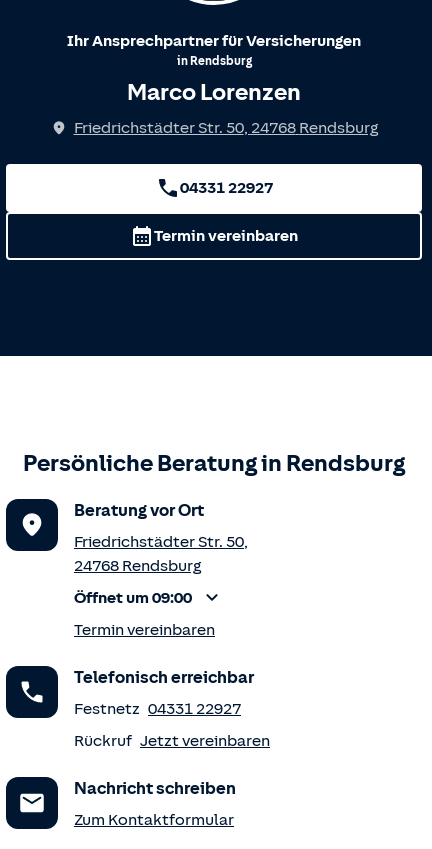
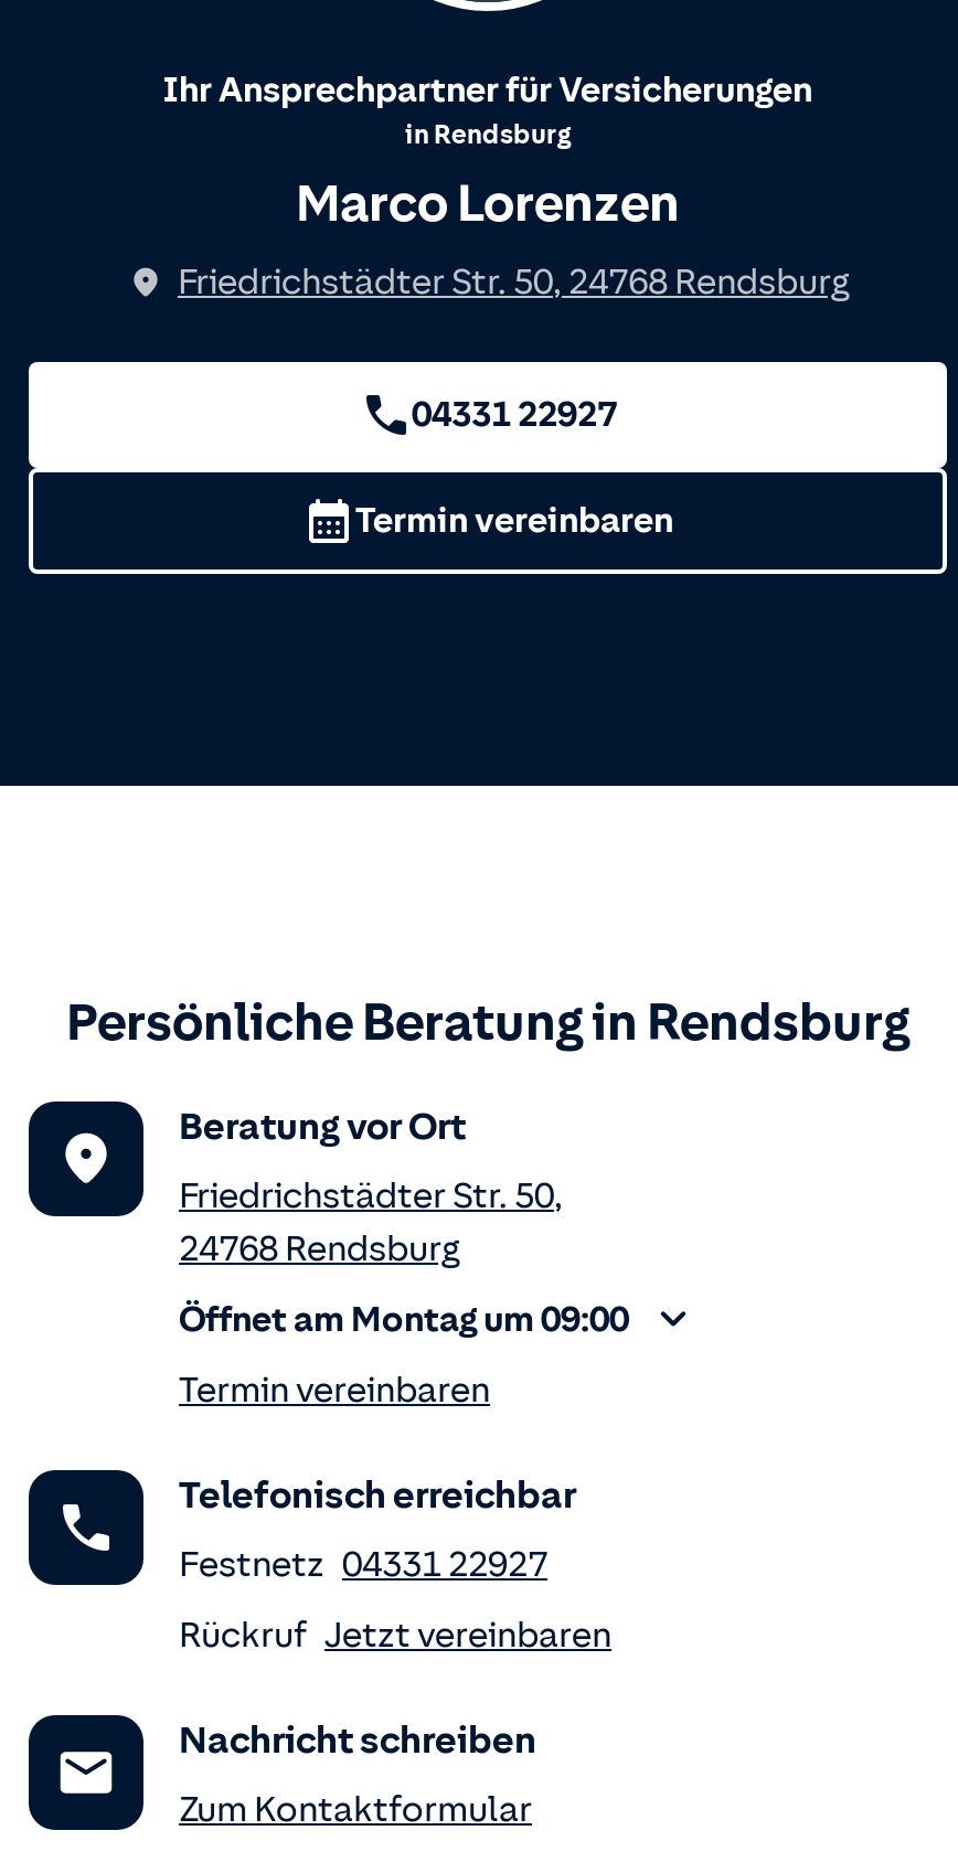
[74,589,192,607] Öffnet um 09:00 -> [179,1300,629,1340] Öffnet am Montag um 09:00

